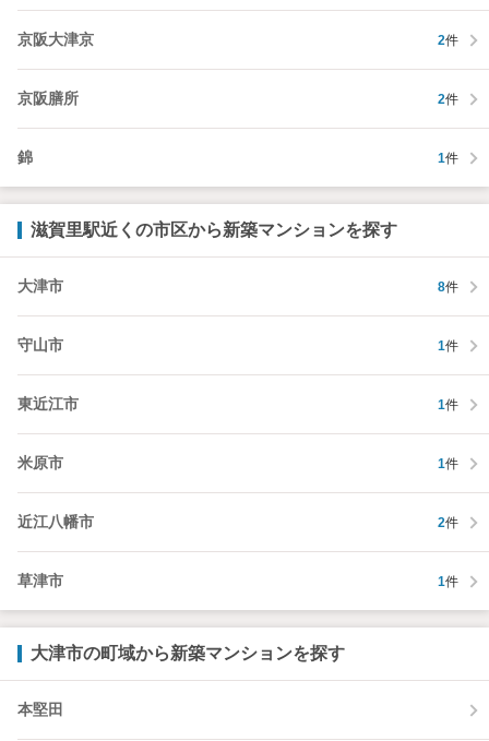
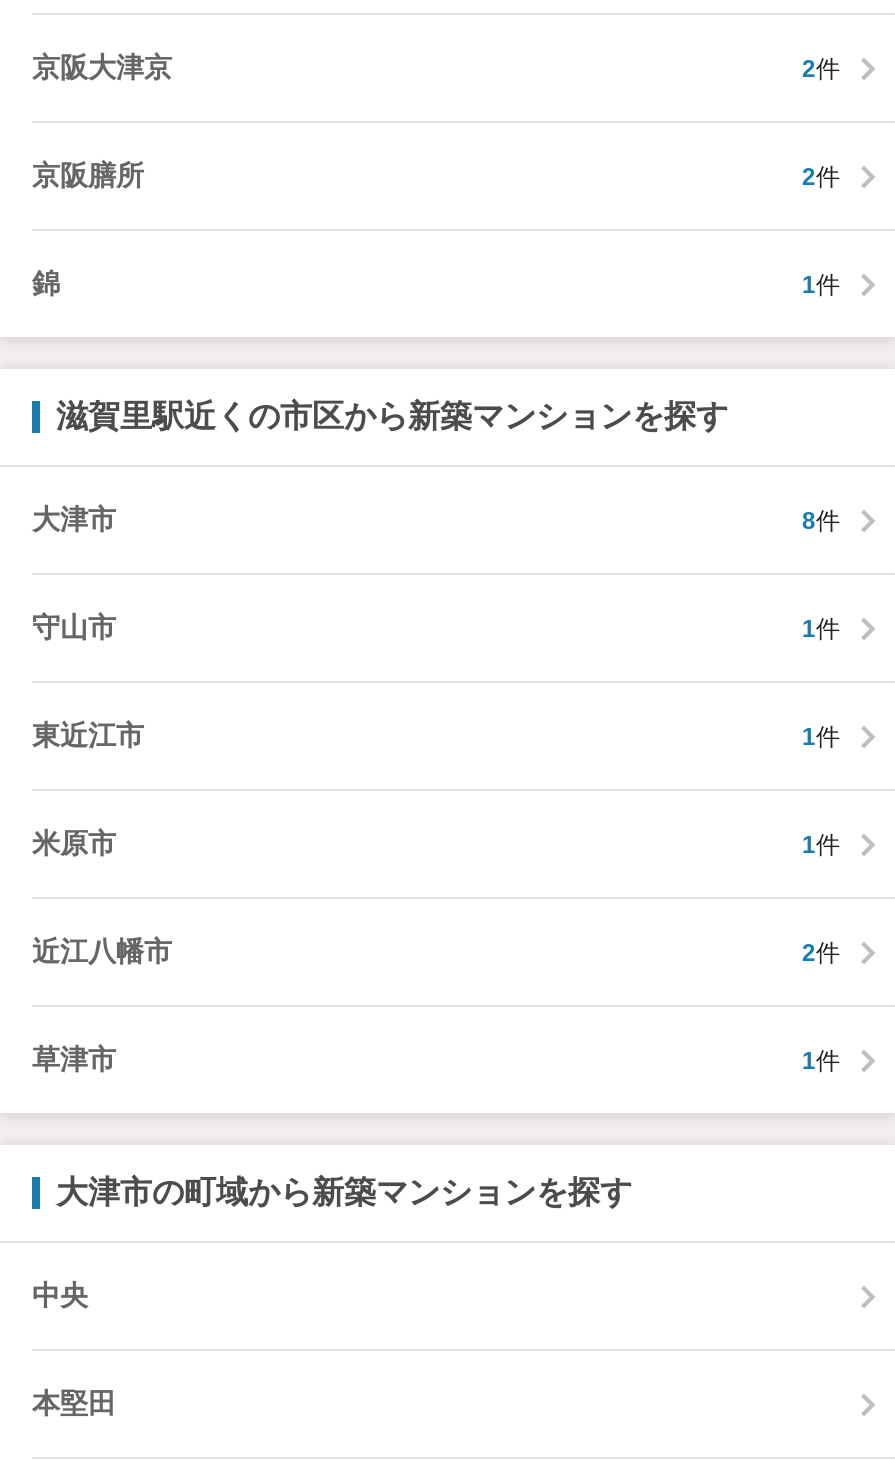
none -> [32,1280,88,1312] 中央

